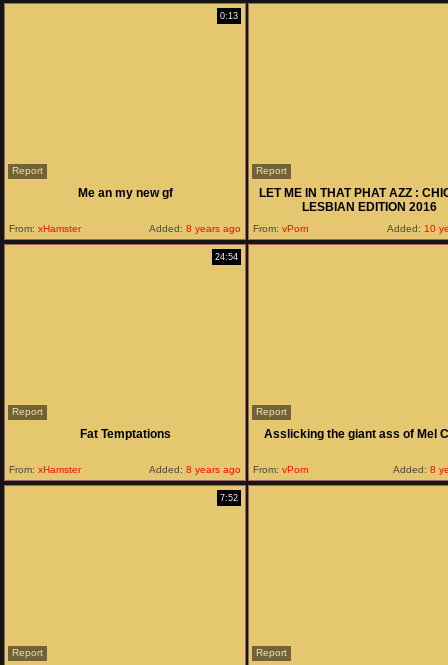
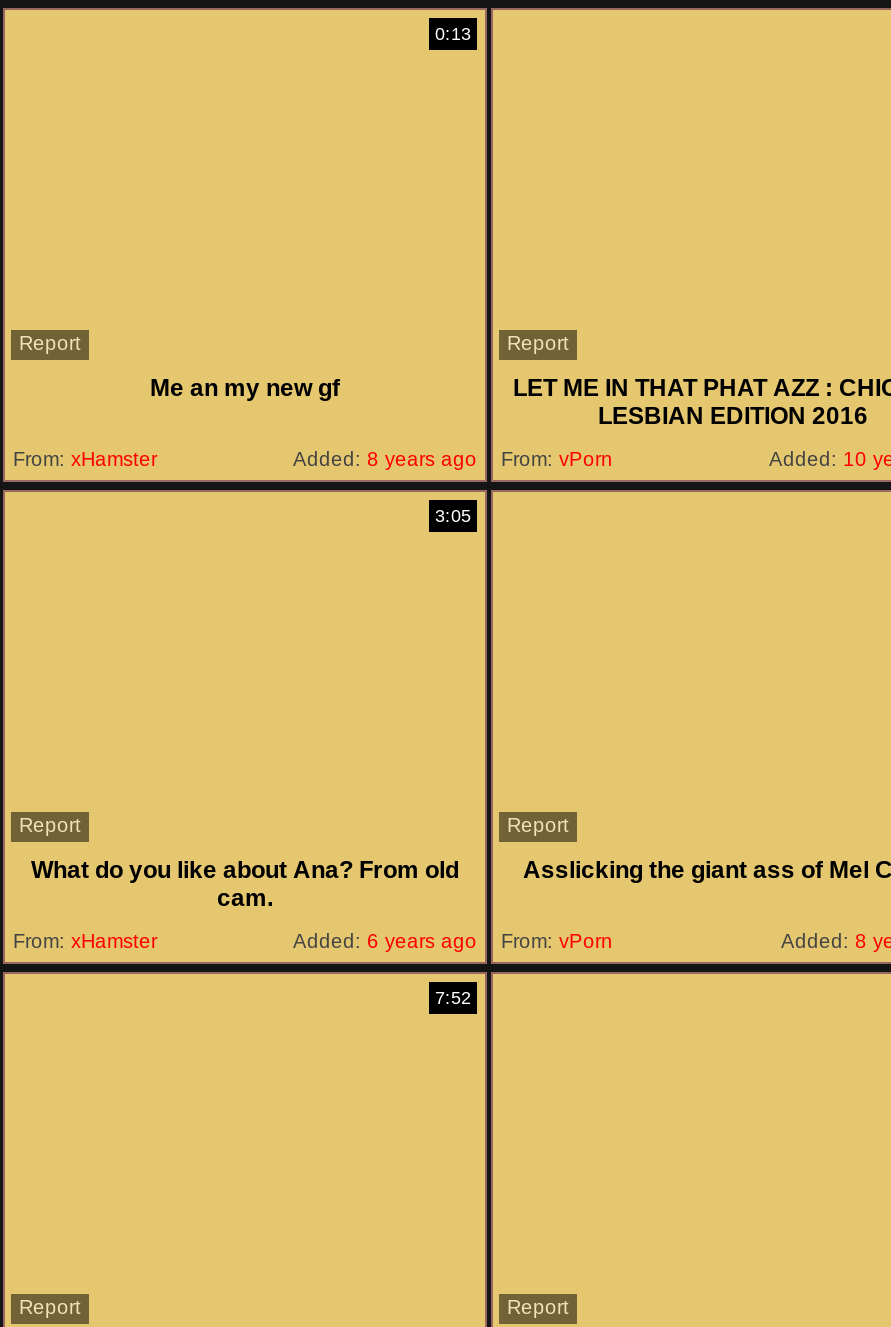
[215,252,238,262] 24:54 -> [435,506,471,526] 3:05
[79,427,170,441] Fat Temptations -> [31,856,459,912] What do you like about Ana? From old | cam.
[149,464,241,475] Added: 8 years ago -> [293,930,477,952] Added: 6 years ago

